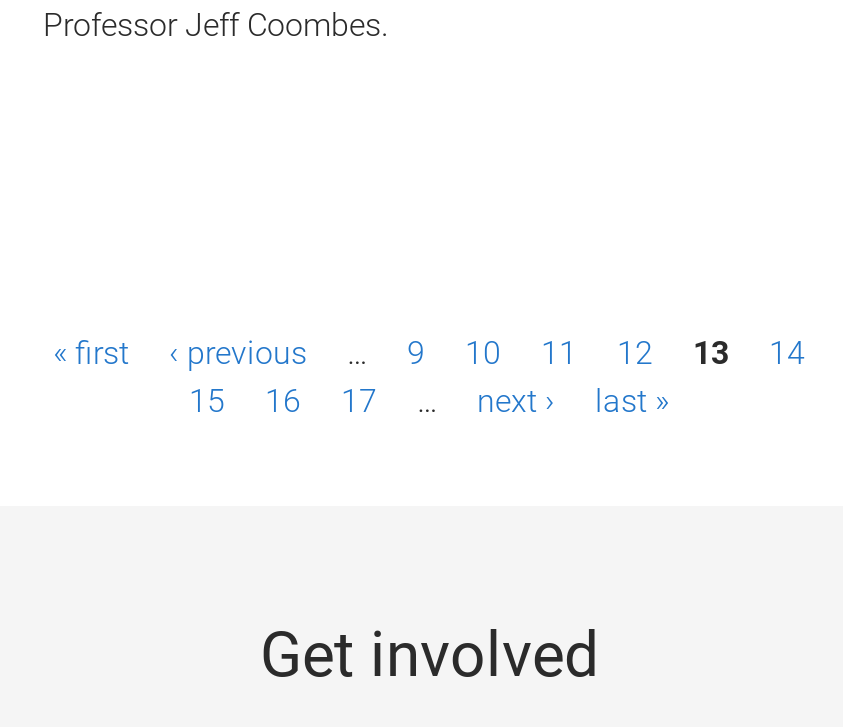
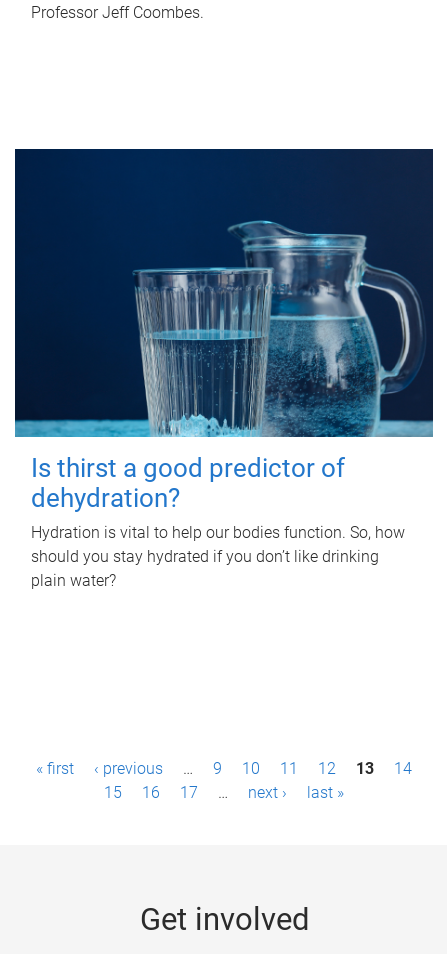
none -> [14,148,434,590] [image] | Is thirst a good predictor of | dehydration? | Hydration is vital to help our bodies function. So, how | should you stay hydrated if you don’t like drinking | plain water?

